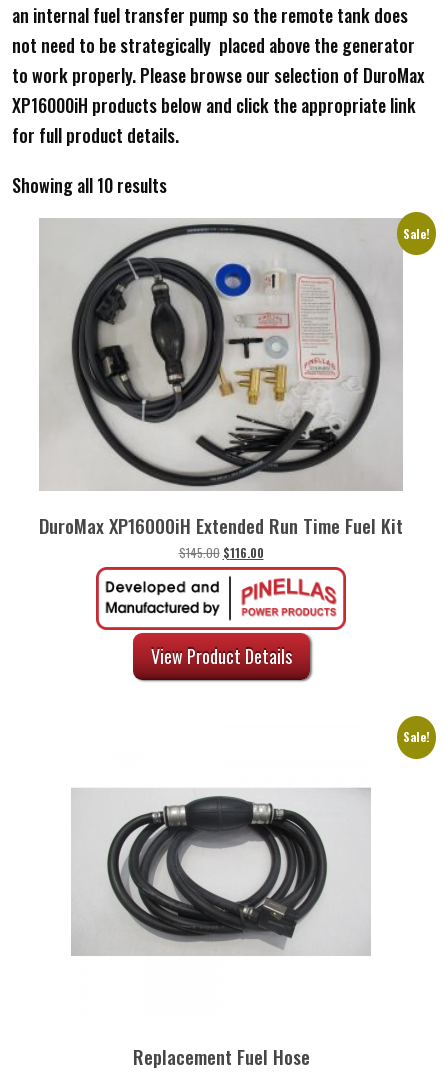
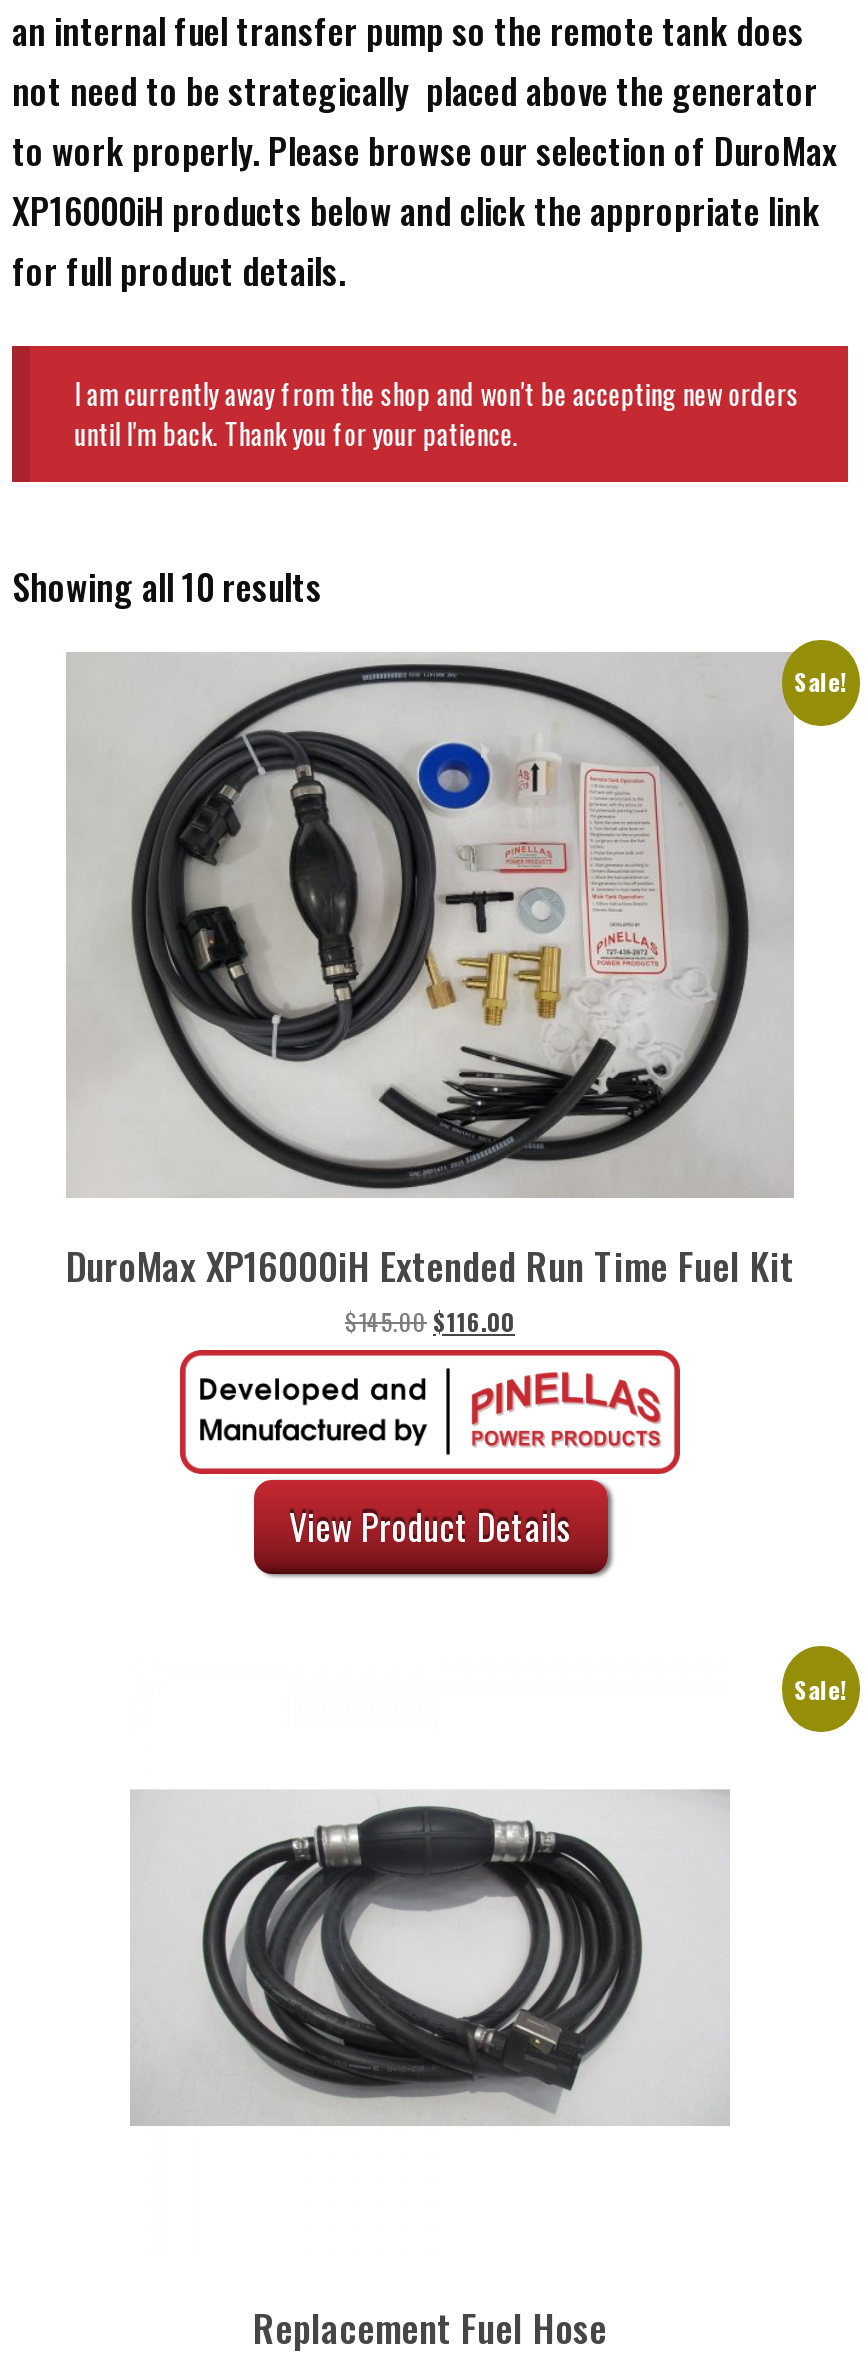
none -> [75,372,799,454] I am currently away from the shop and won't be accepting new orders | until I'm back. Thank you for your patience.

